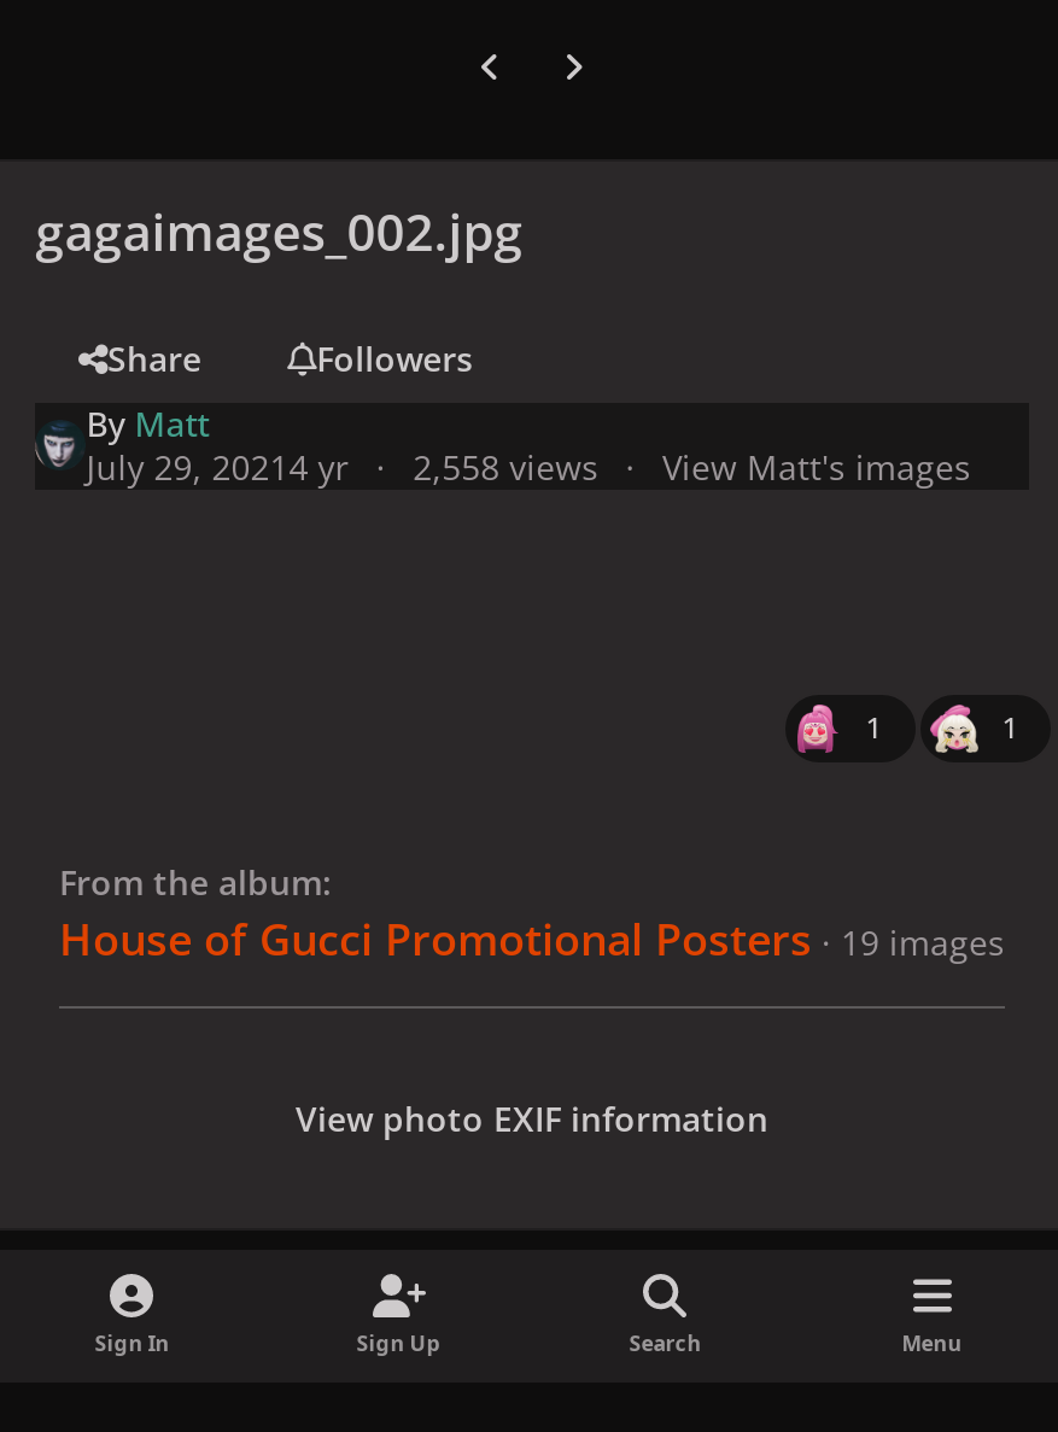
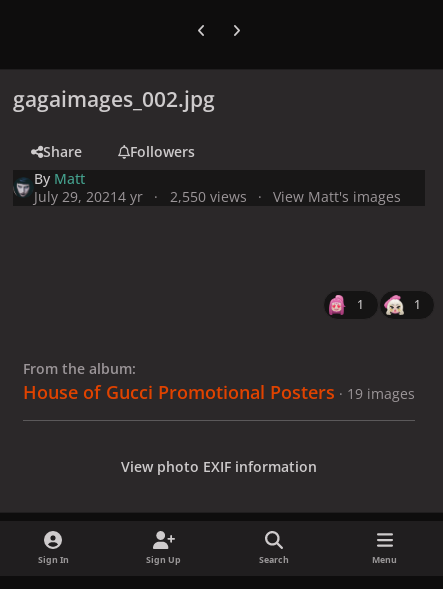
[86,443,971,489] July 29, 2021 4 yr 2,558 views View Matt's images -> [34,186,401,205] July 29, 2021 4 yr 2,550 views View Matt's images

